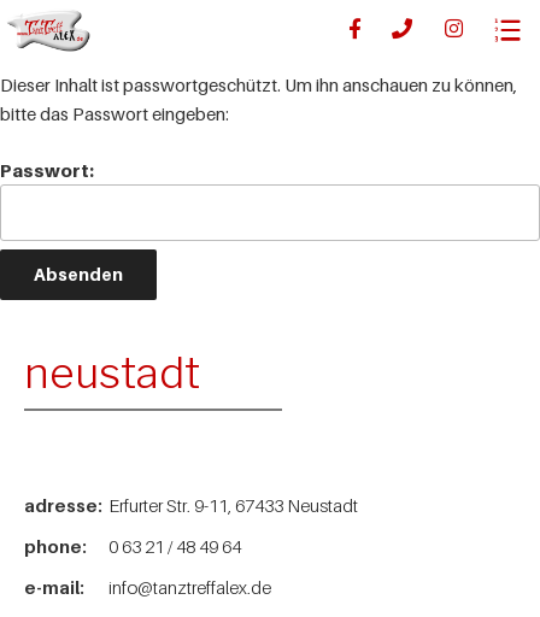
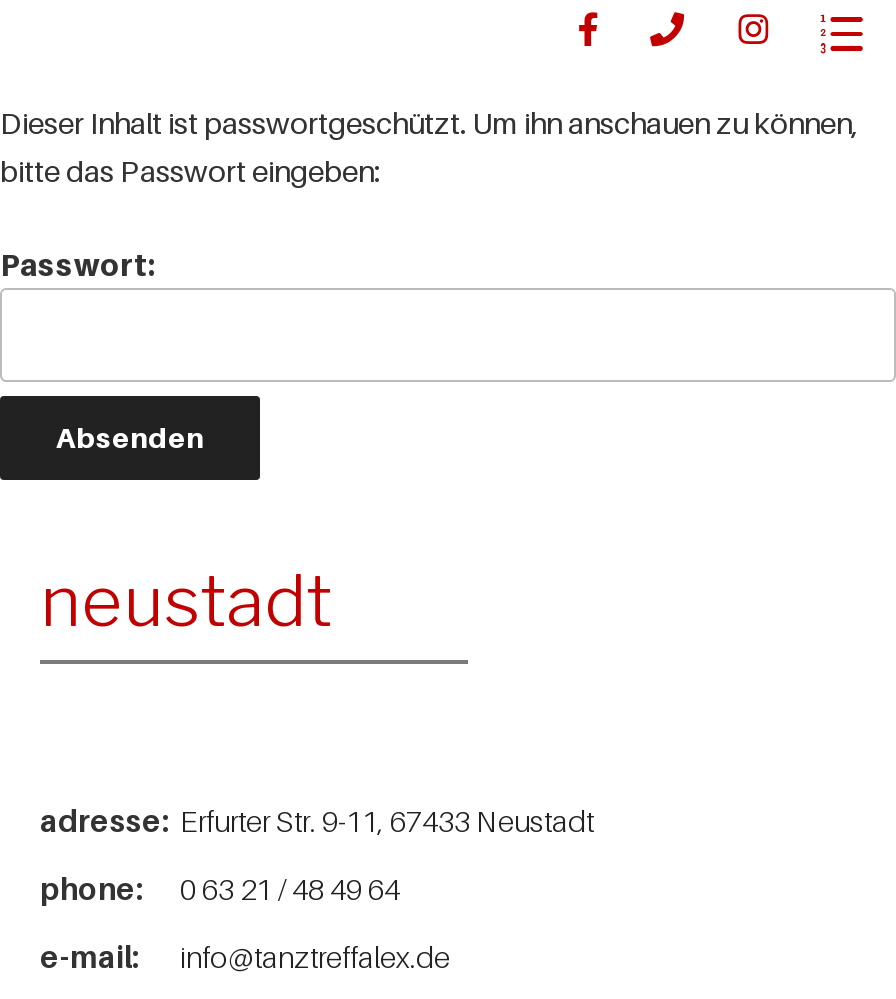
[7,11,90,53] [image] -> none

